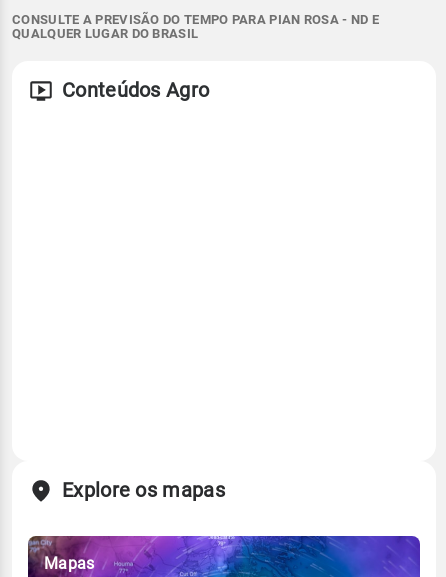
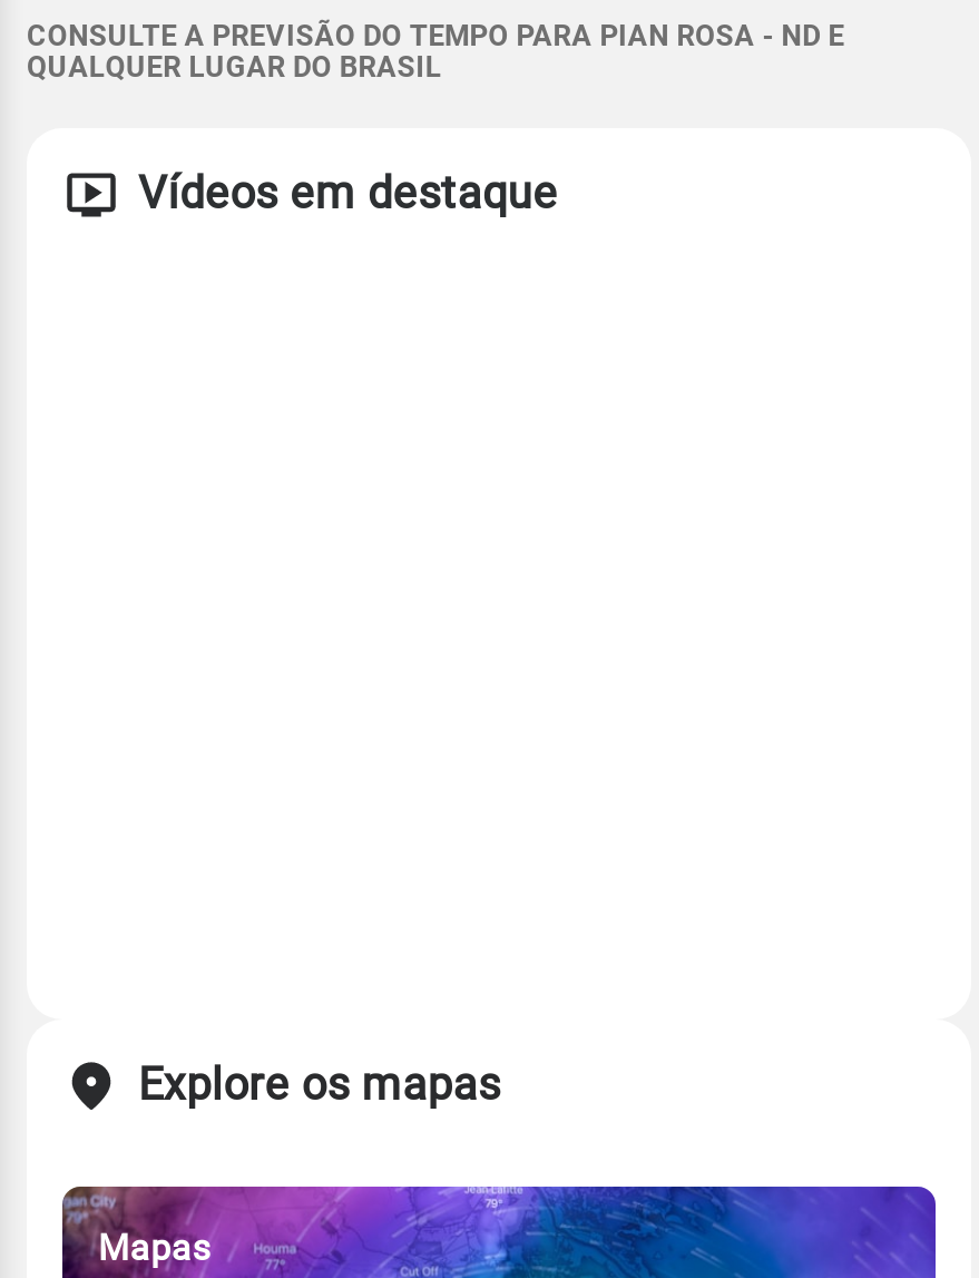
[62,78,209,102] Conteúdos Agro -> [138,167,558,220] Vídeos em destaque

